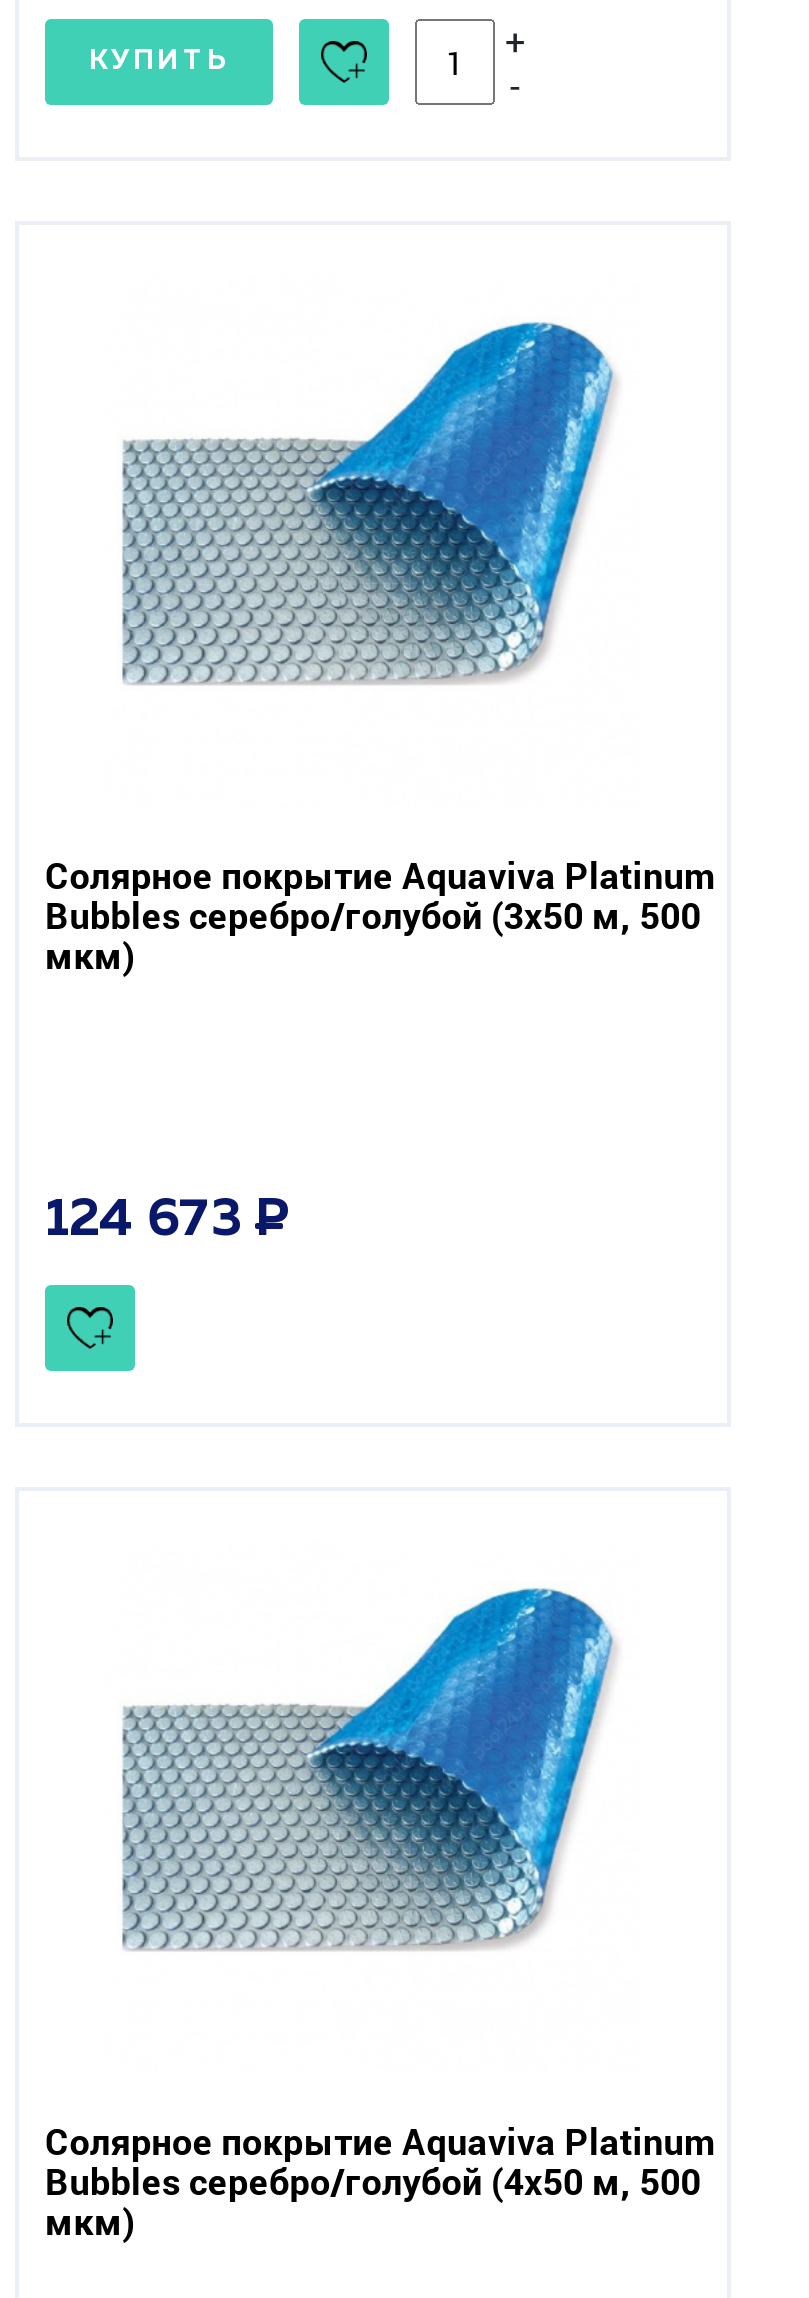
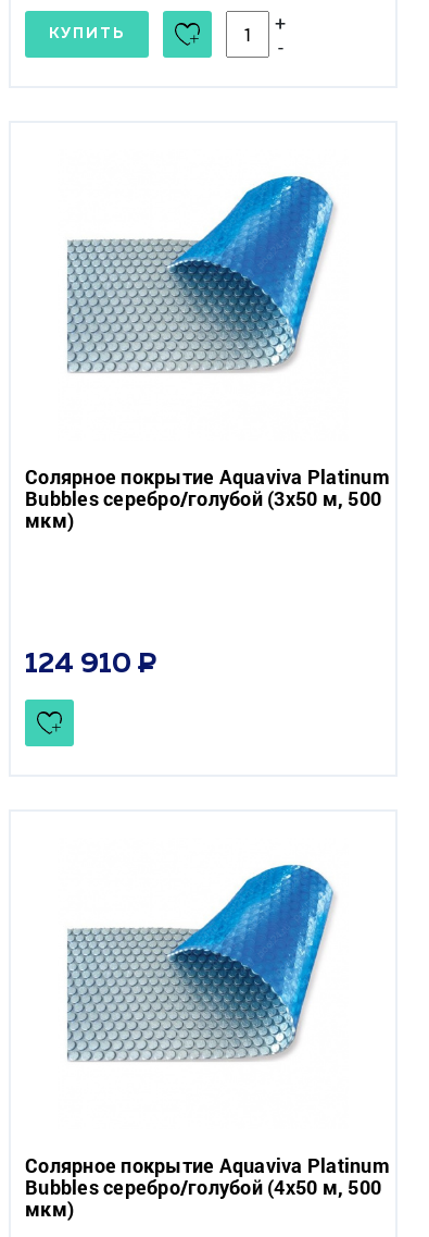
[45,1194,243,1246] 124 673 -> [25,650,131,679] 124 910

